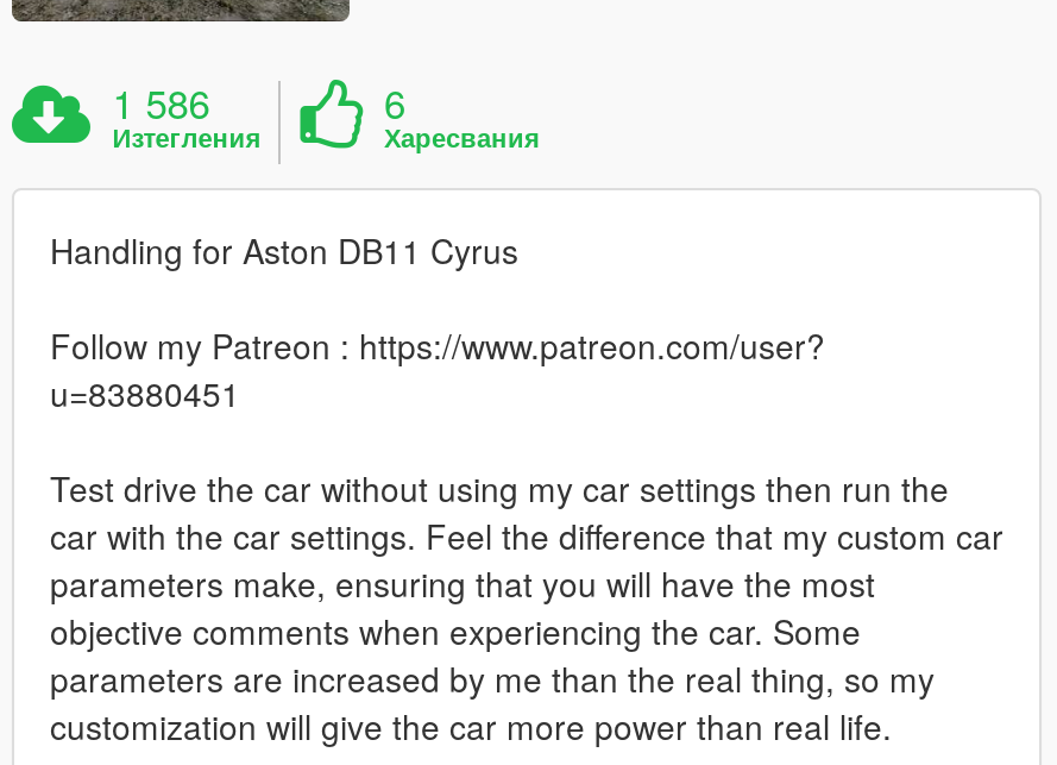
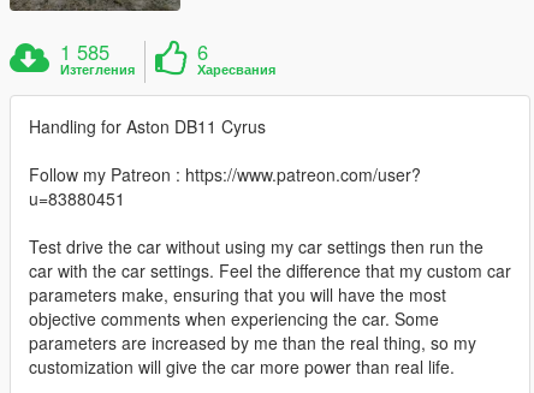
[112,75,210,132] 1 586 -> [60,38,110,67] 1 585

